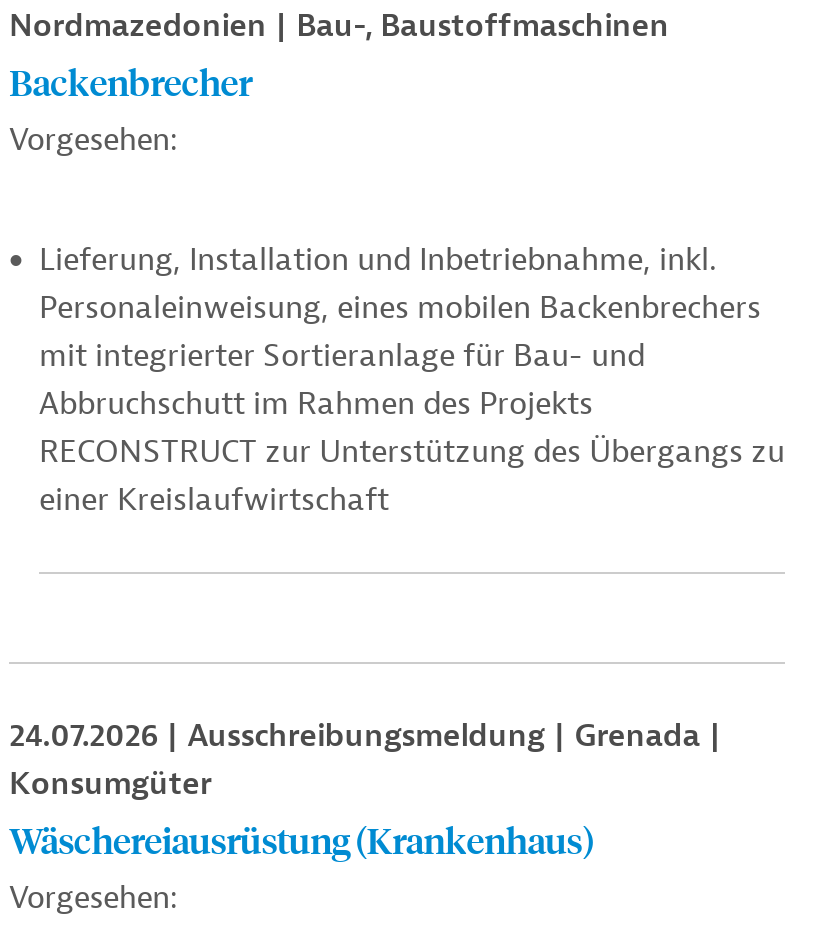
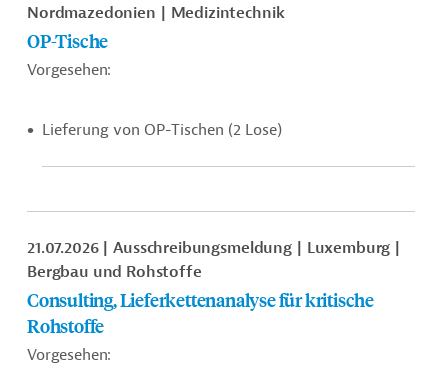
[9,6,669,106] Bau-, Baustoffmaschinen | Backenbrecher -> [27,3,284,53] Medizintechnik | OP-Tische
[39,240,785,520] Lieferung, Installation und Inbetriebnahme, inkl. | Personaleinweisung, eines mobilen Backenbrechers | mit integrierter Sortieranlage für Bau- und | Abbruchschutt im Rahmen des Projekts | RECONSTRUCT zur Unterstützung des Übergangs zu | einer Kreislaufwirtschaft -> [42,120,282,140] Lieferung von OP-Tischen (2 Lose)
[9,716,158,756] 24.07.2026 -> [27,238,98,258] 21.07.2026
[9,716,700,864] Grenada | Konsumgüter | Wäschereiausrüstung (Krankenhaus) -> [27,238,390,338] Luxemburg | Bergbau und Rohstoffe | Consulting, Lieferkettenanalyse für kritische | Rohstoffe
moved [187,716,545,756] -> [113,238,292,258]: Ausschreibungsmeldung

